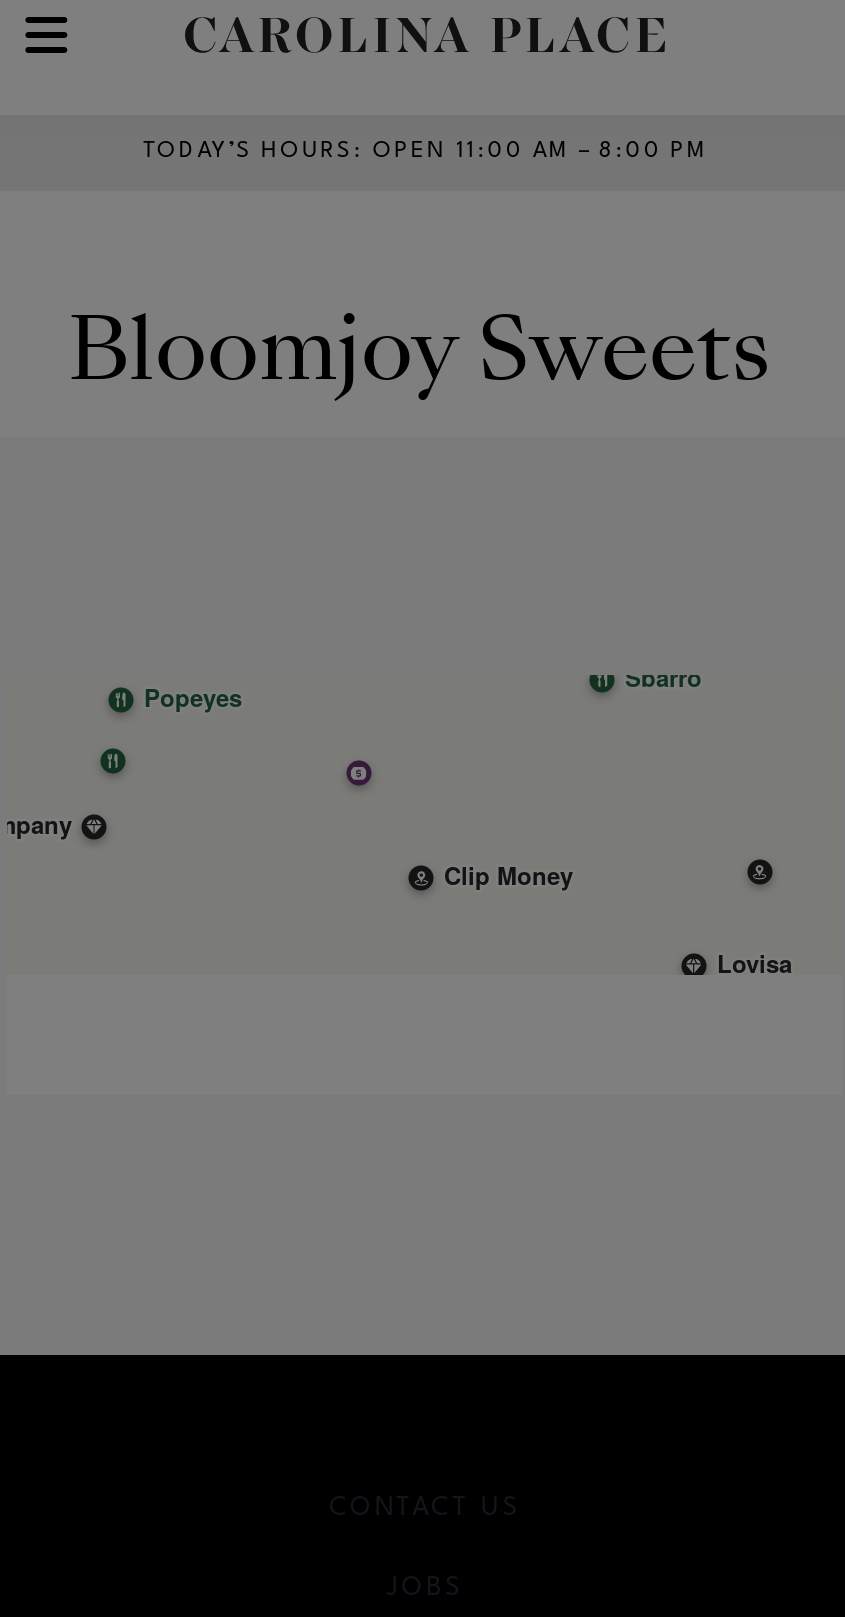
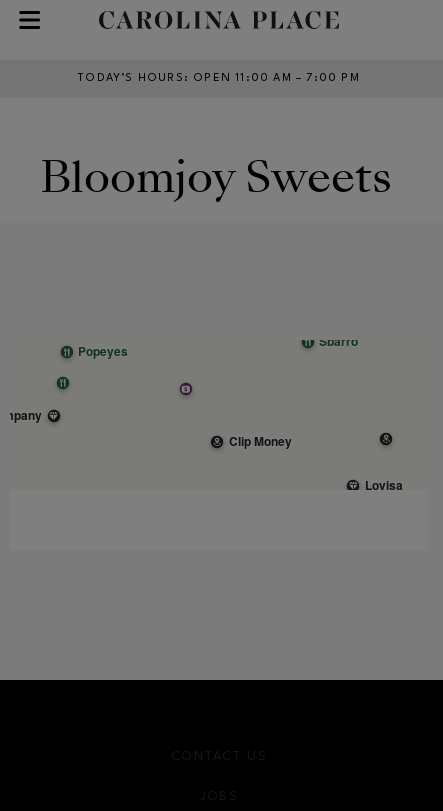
[142,141,708,163] TODAY’S HOURS: OPEN 11:00 AM – 8:00 PM -> [78,73,360,84] TODAY’S HOURS: OPEN 11:00 AM – 7:00 PM

